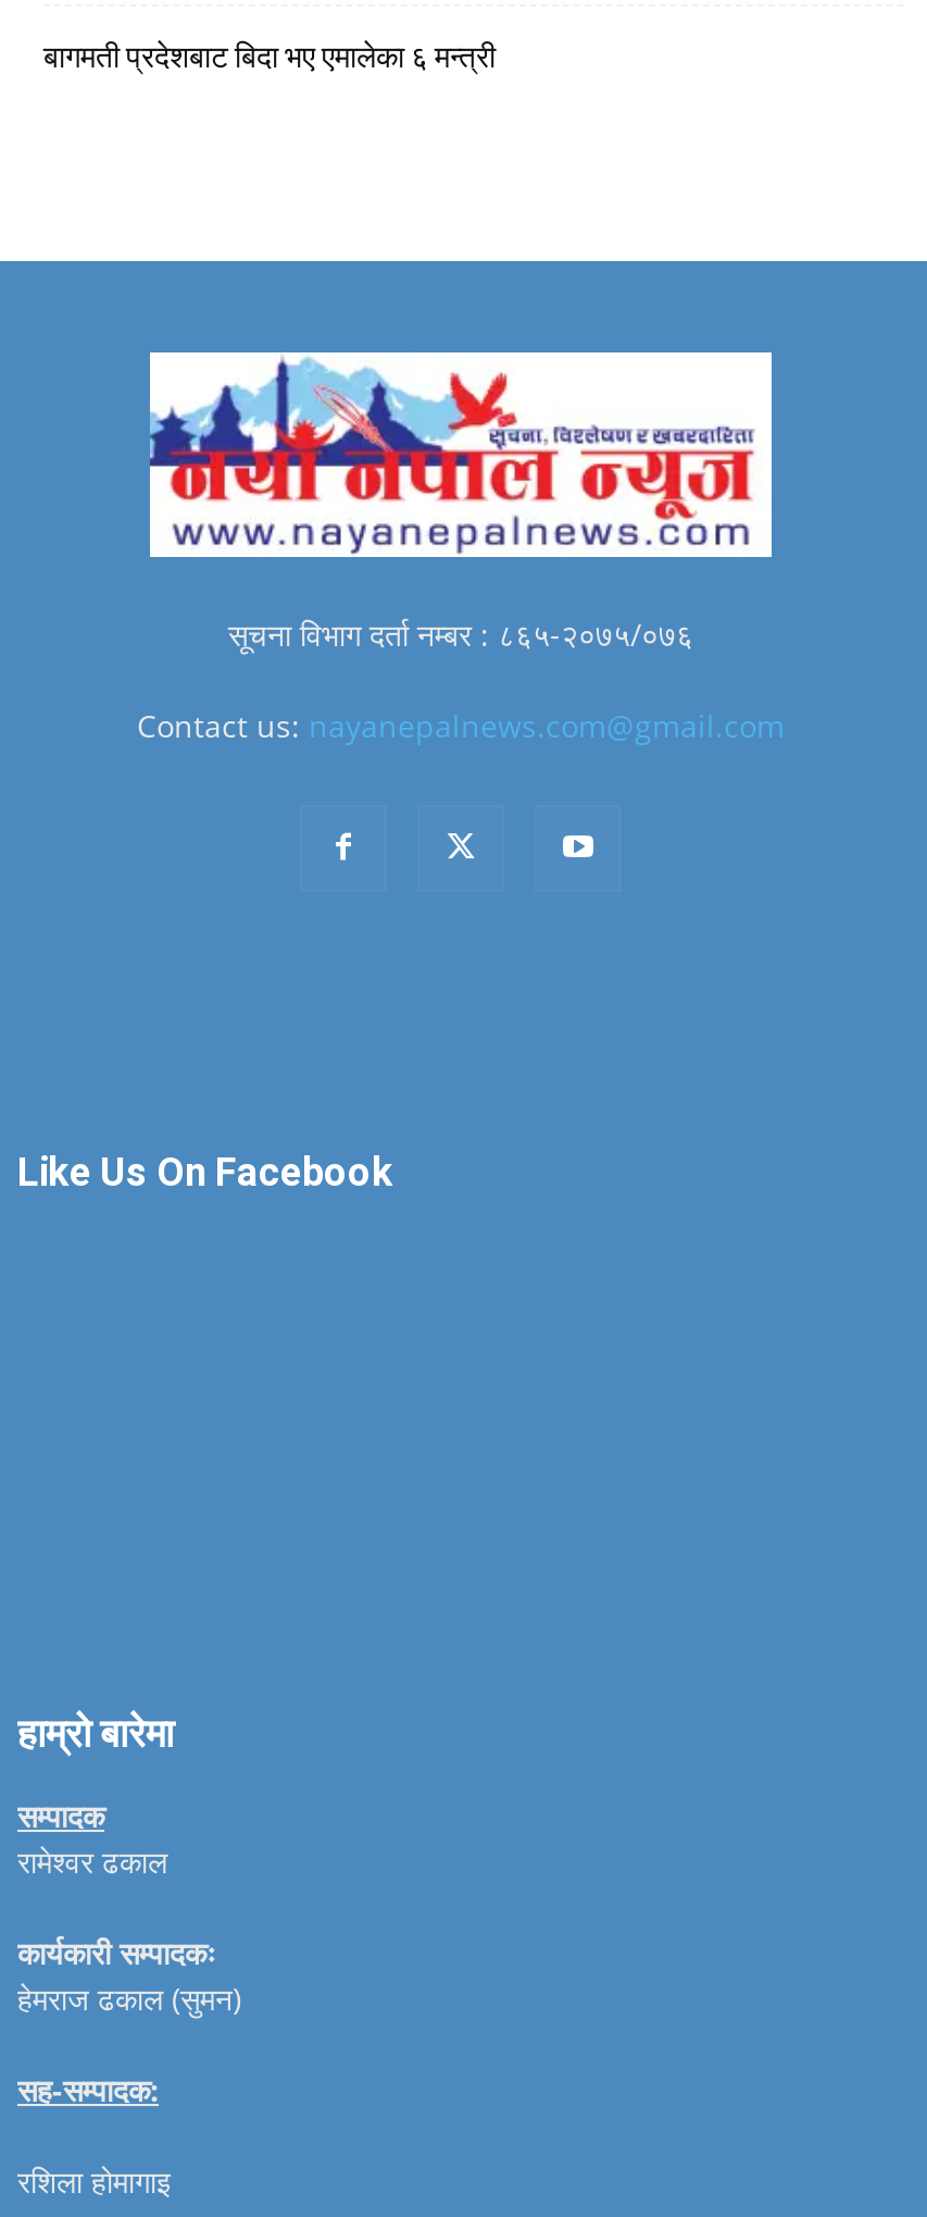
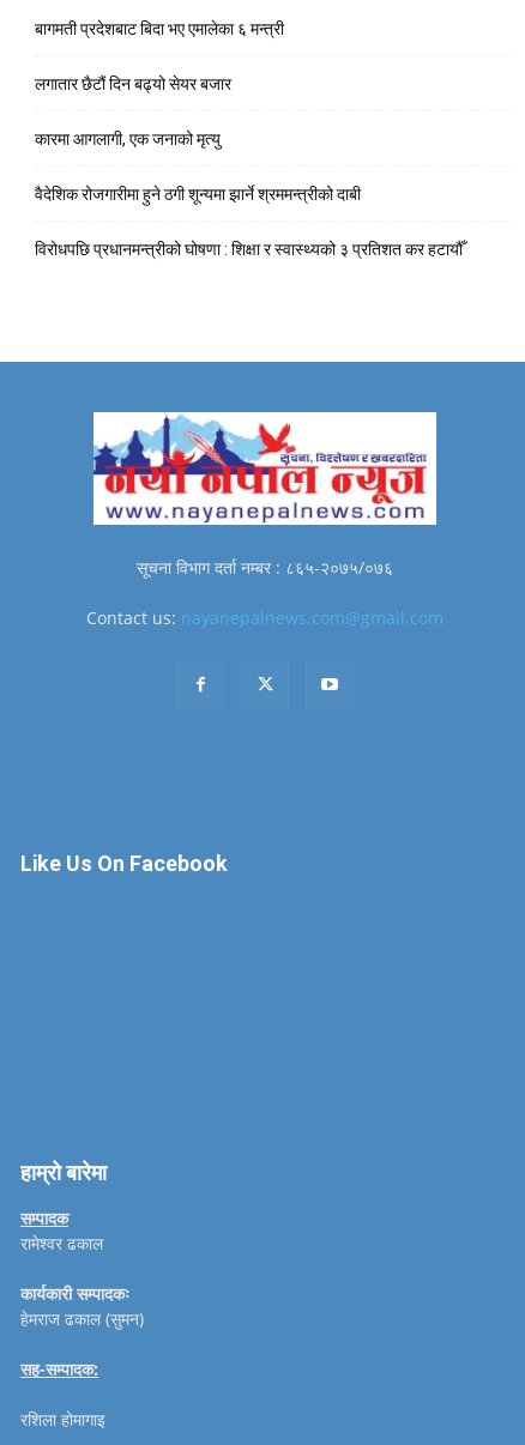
none -> [35,74,463,258] लगातार छैटौं दिन बढ्यो सेयर बजार | कारमा आगलागी, एक जनाको मृत्यु | वैदेशिक रोजगारीमा हुने ठगी शून्यमा झार्ने श्रममन्त्रीको दाबी | विरोधपछि प्रधानमन्त्रीको घोषणा : शिक्षा र स्वास्थ्यको ३ प्रतिशत कर हटायौँ

